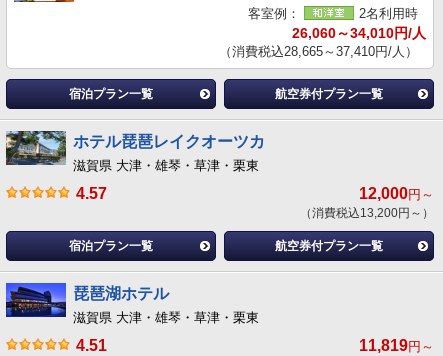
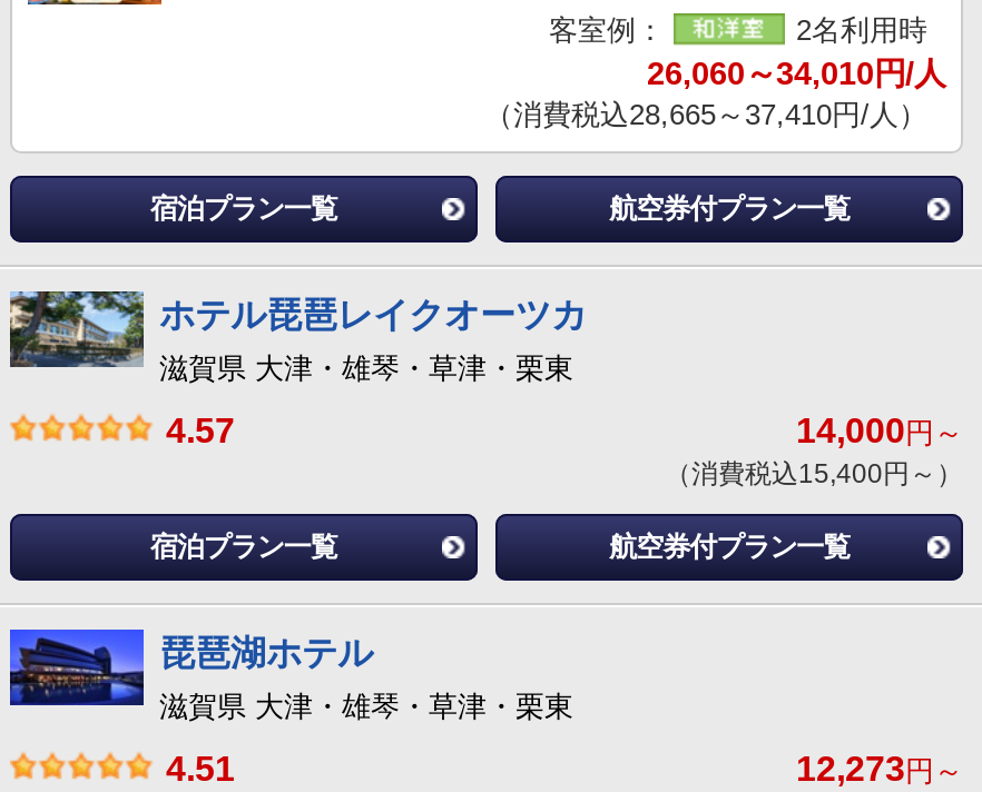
[359,185,434,202] 12,000円～ -> [796,412,963,449] 14,000円～
[300,206,434,220] （消費税込13,200円～） -> [665,458,963,489] （消費税込15,400円～）
[359,337,434,354] 11,819円～ -> [796,750,963,788] 12,273円～

